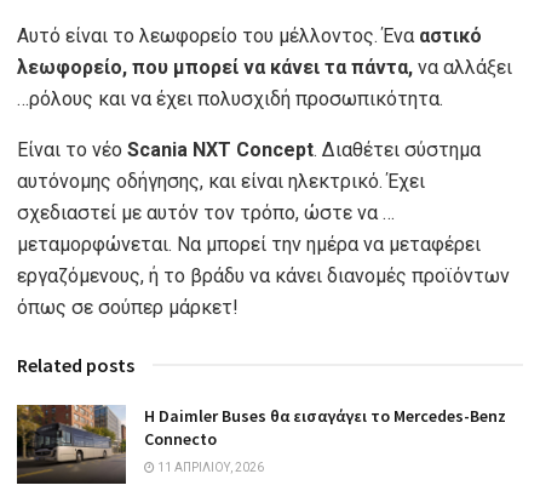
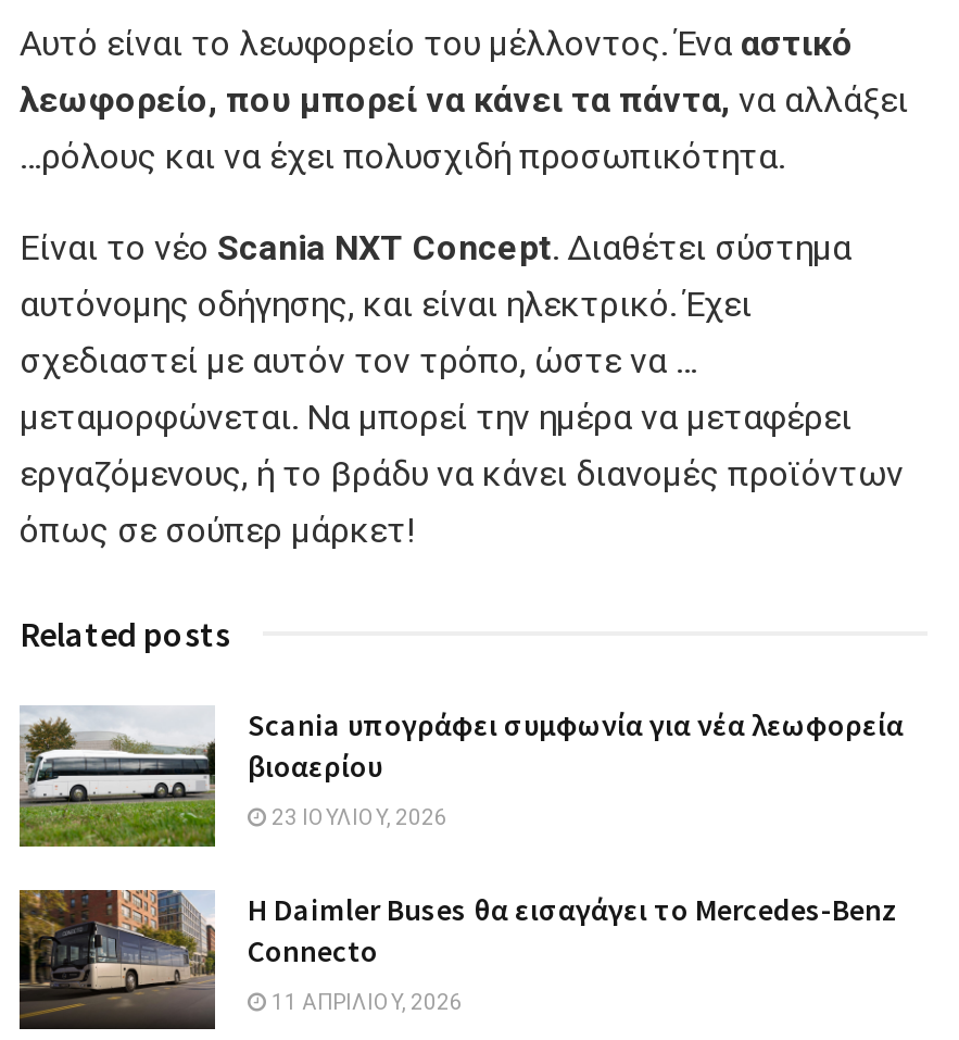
none -> [17,705,904,849] [image] | Scania υπογράφει συμφωνία για νέα λεωφορεία | βιοαερίου | 23 ΙΟΥΛΊΟΥ, 2026

